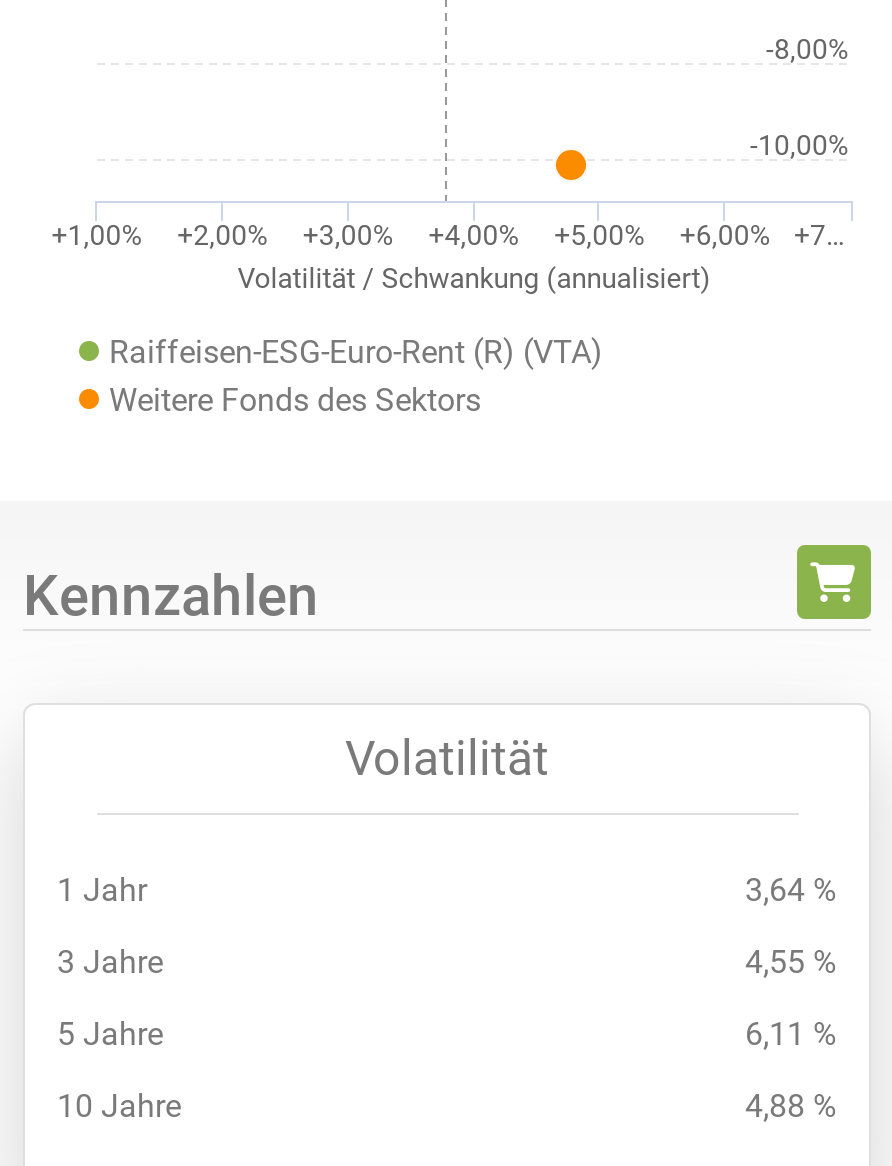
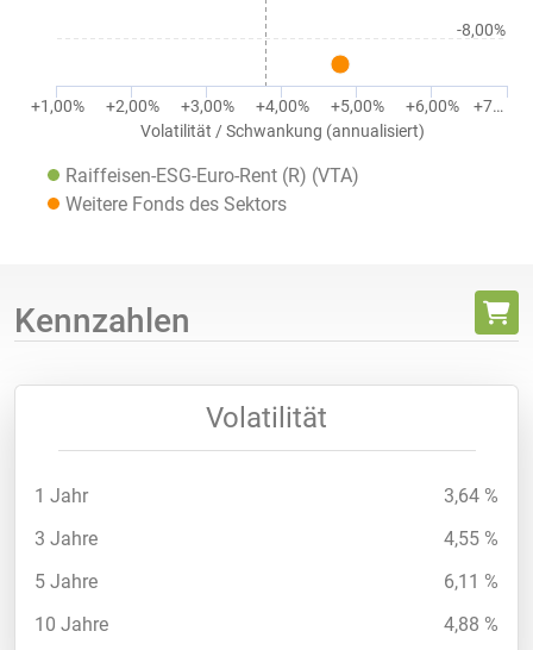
[750,130,849,163] -10,00% -> none

